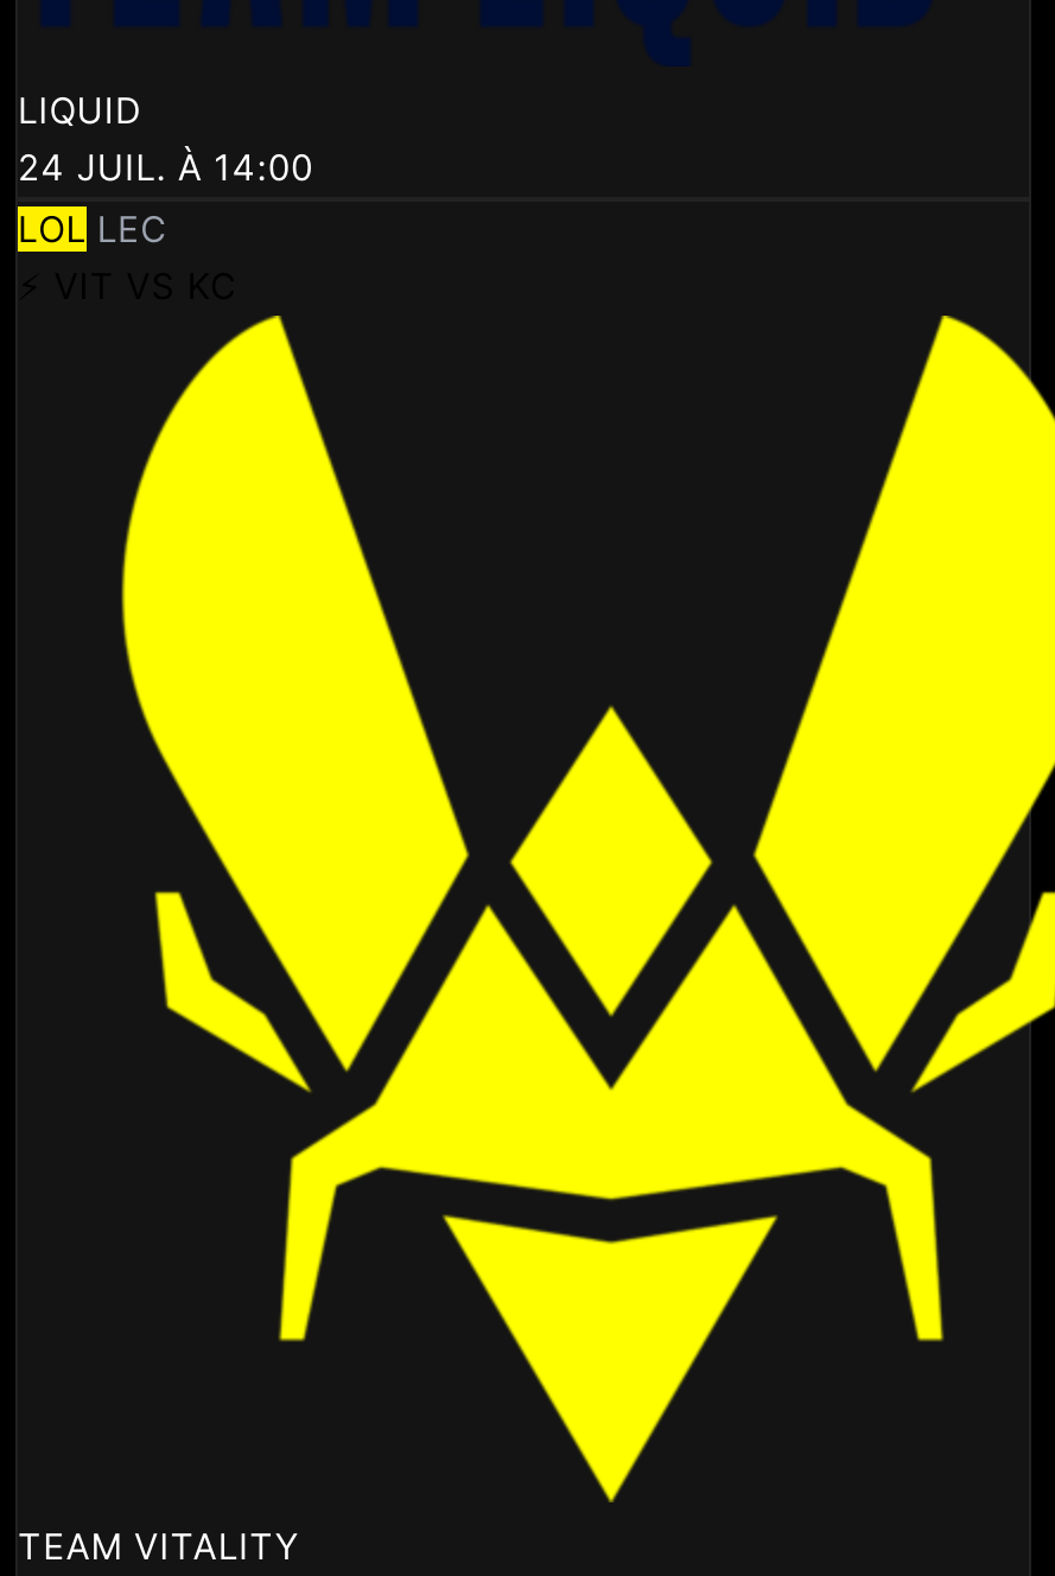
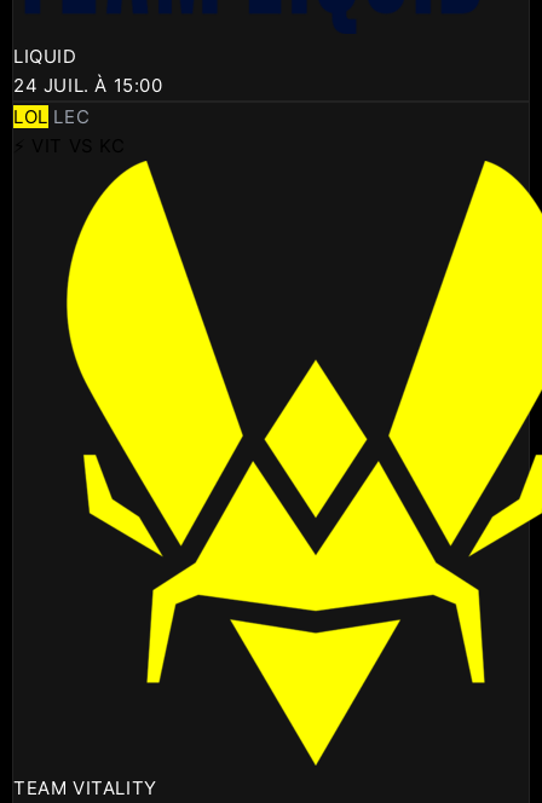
[18,144,314,189] 24 JUIL. À 14:00 -> [13,73,163,96] 24 JUIL. À 15:00

